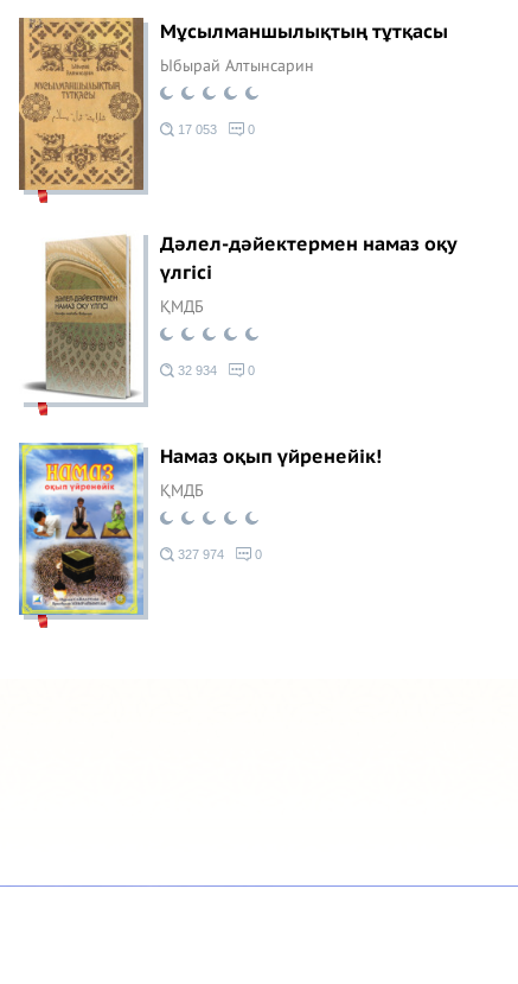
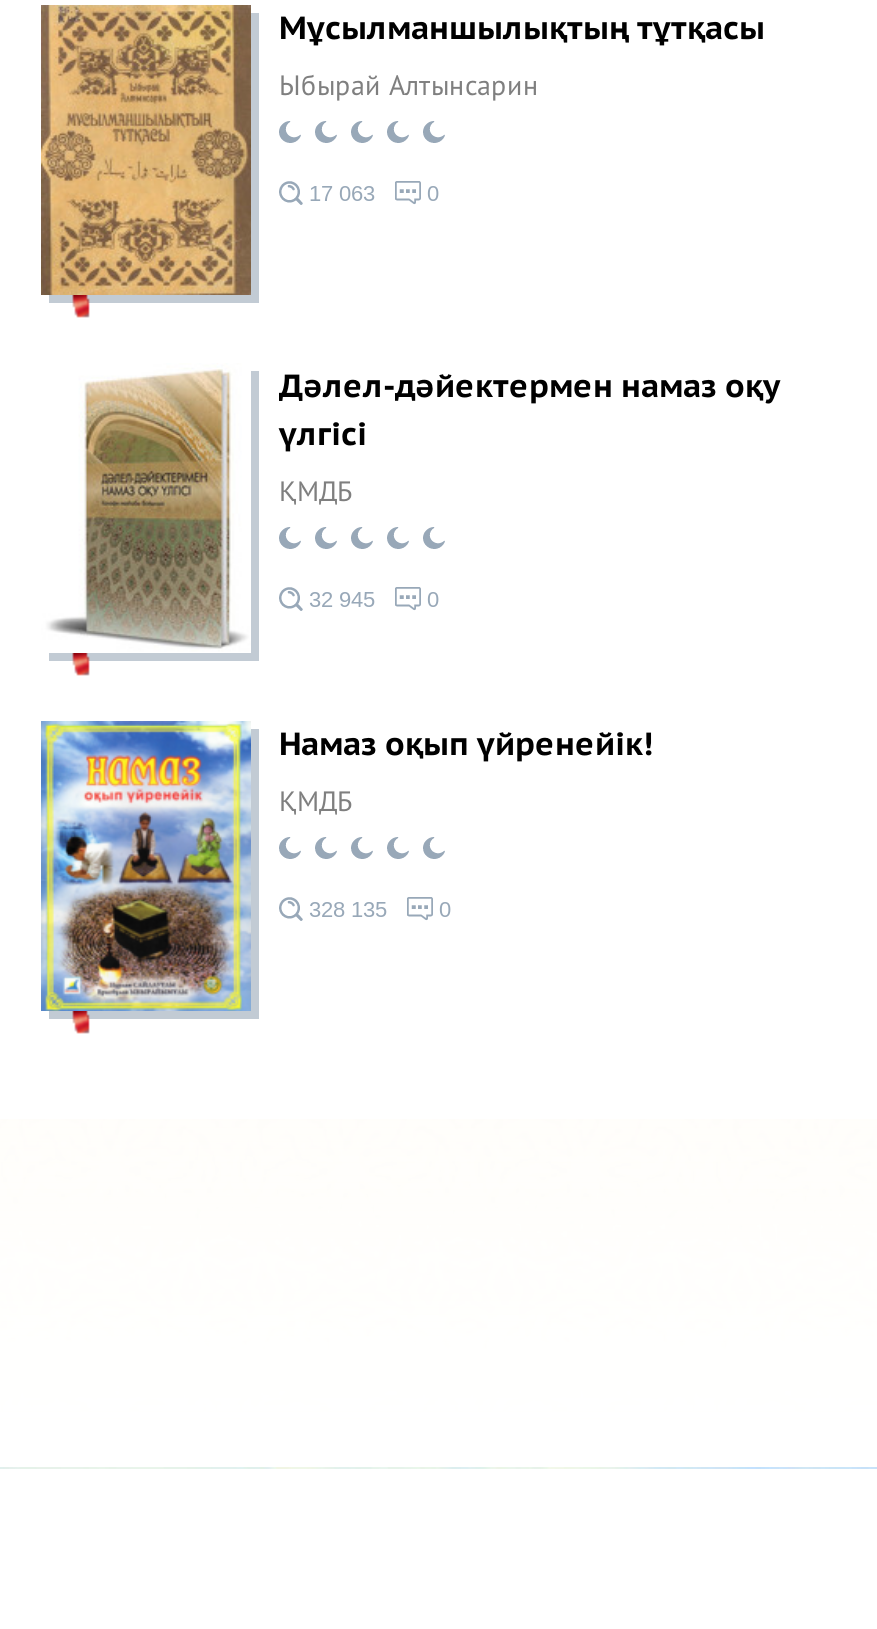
[174,122,217,136] 17 053 -> [303,181,375,205] 17 063
[174,363,217,377] 32 934 -> [303,586,375,610] 32 945
[174,547,224,561] 327 974 -> [303,896,387,920] 328 135

